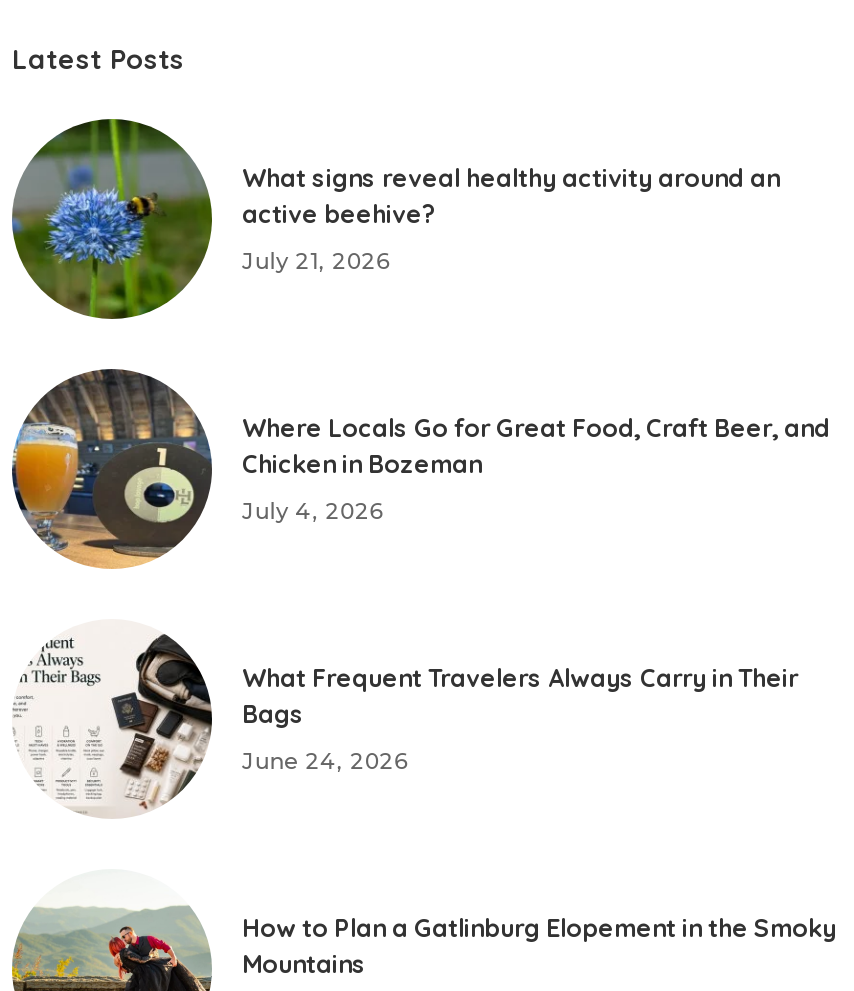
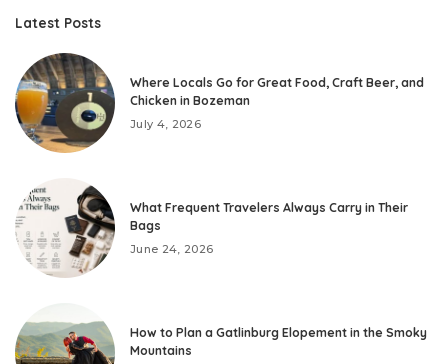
[12,119,780,321] [image] | What signs reveal healthy activity around an | active beehive? | July 21, 2026 -> none

